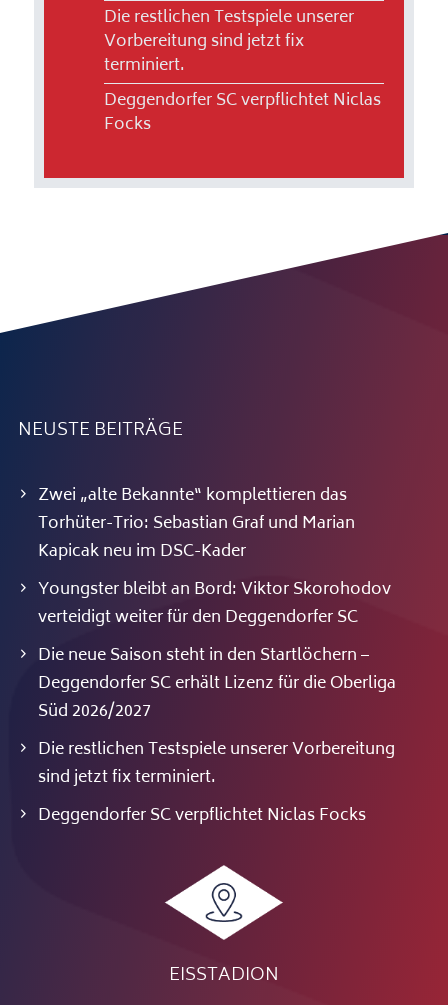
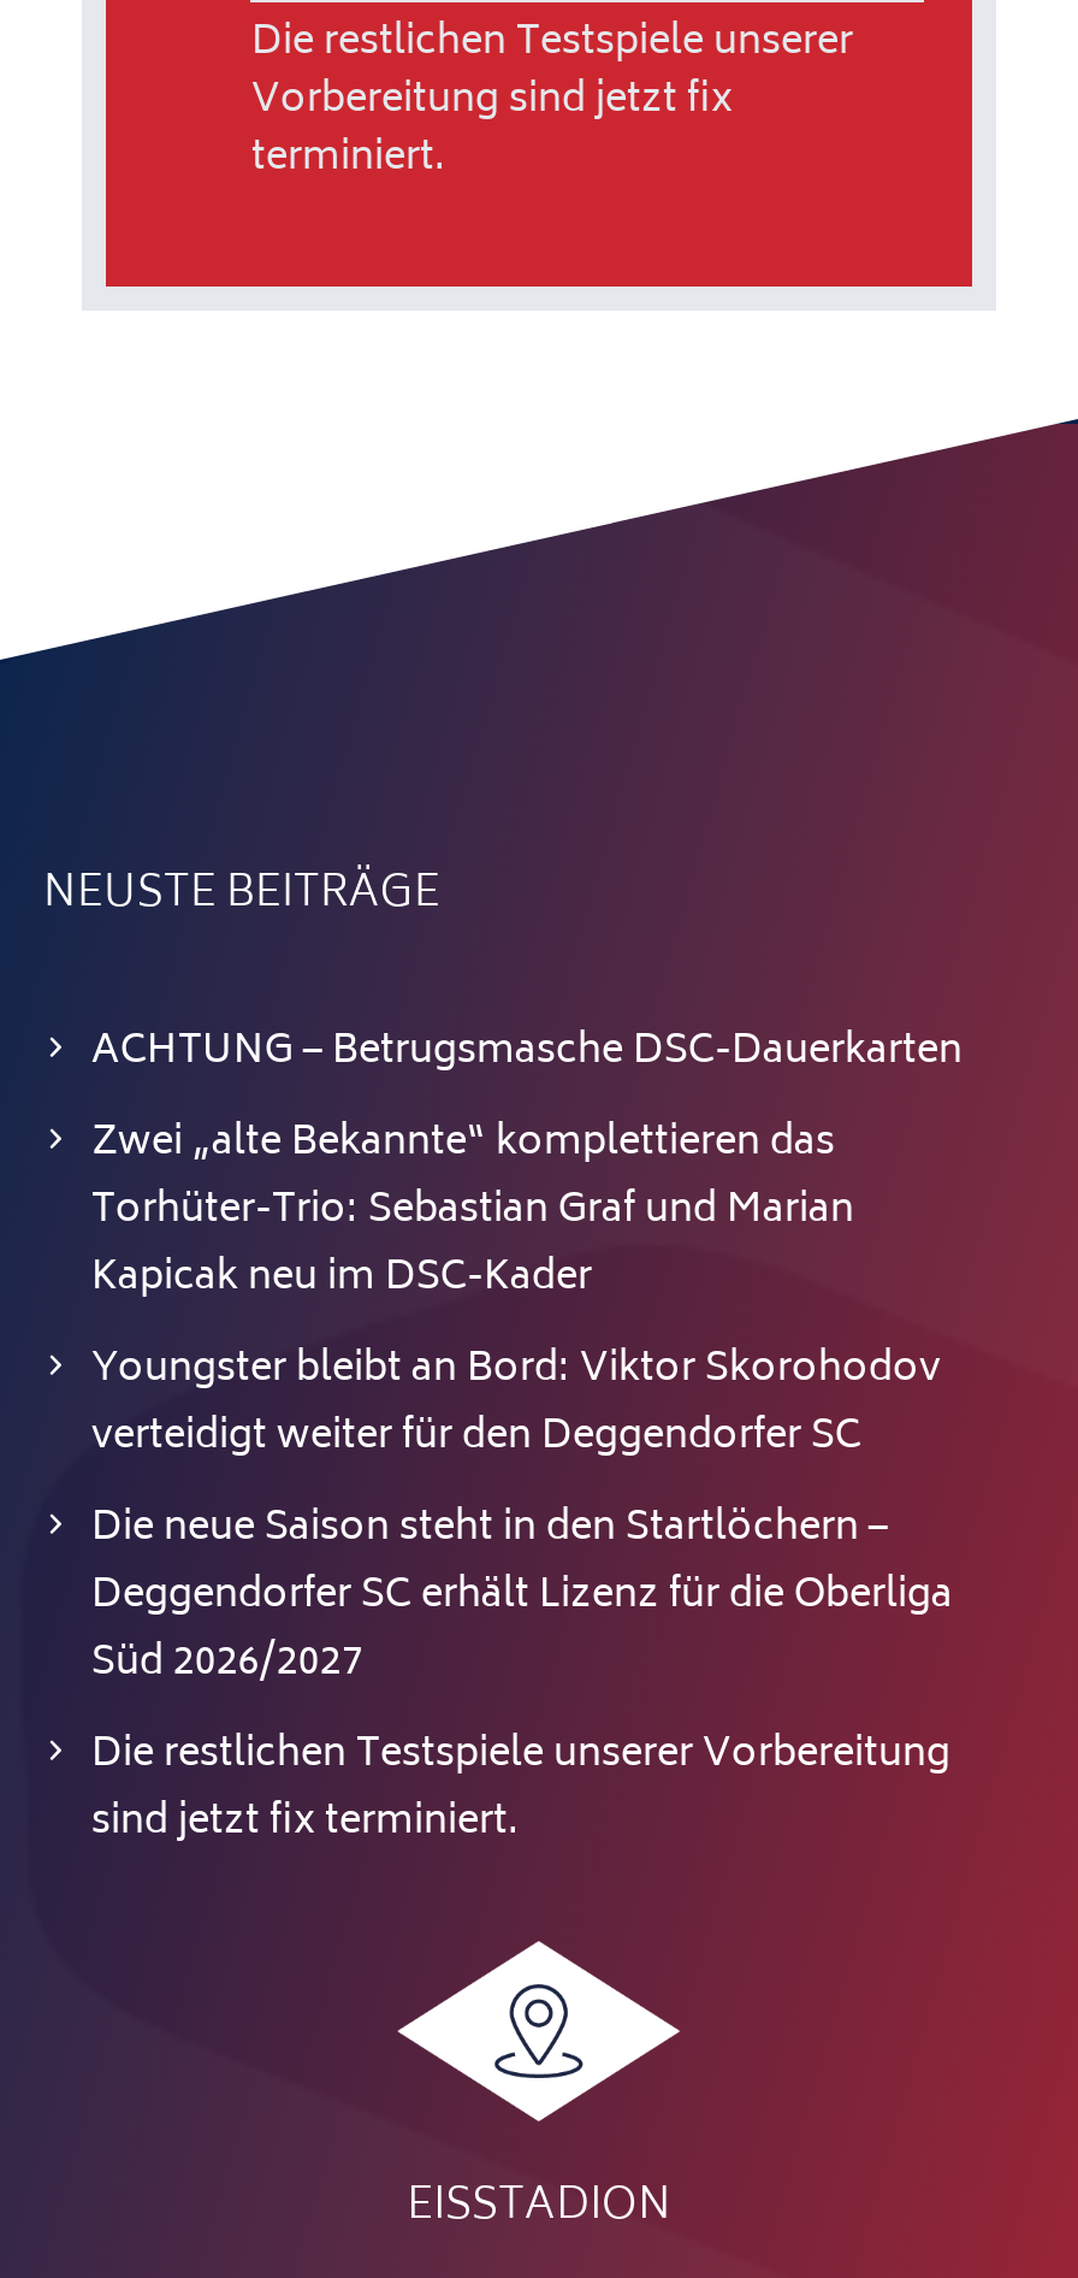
[104,87,381,139] Deggendorfer SC verpflichtet Niclas | Focks -> none
none -> [91,1019,962,1086] ACHTUNG – Betrugsmasche DSC-Dauerkarten
[38,802,366,830] Deggendorfer SC verpflichtet Niclas Focks -> none

